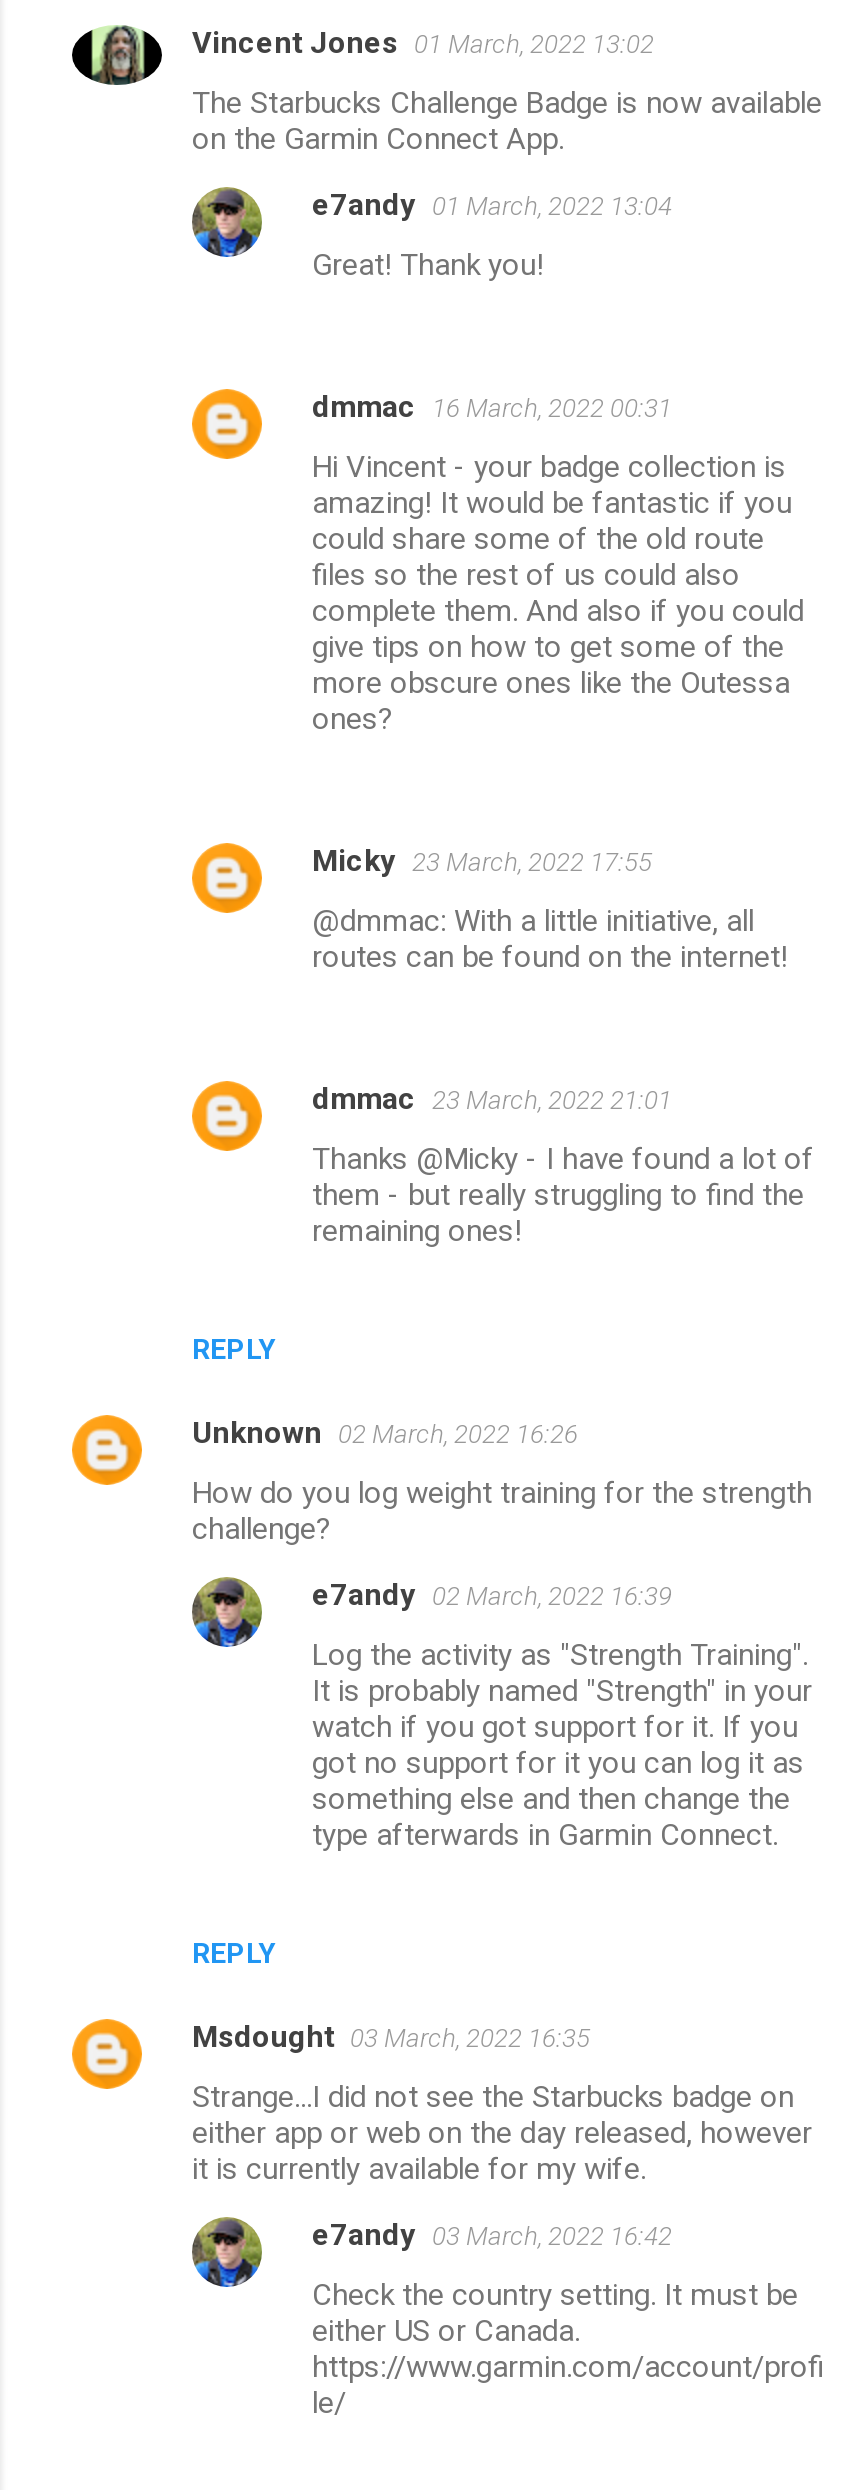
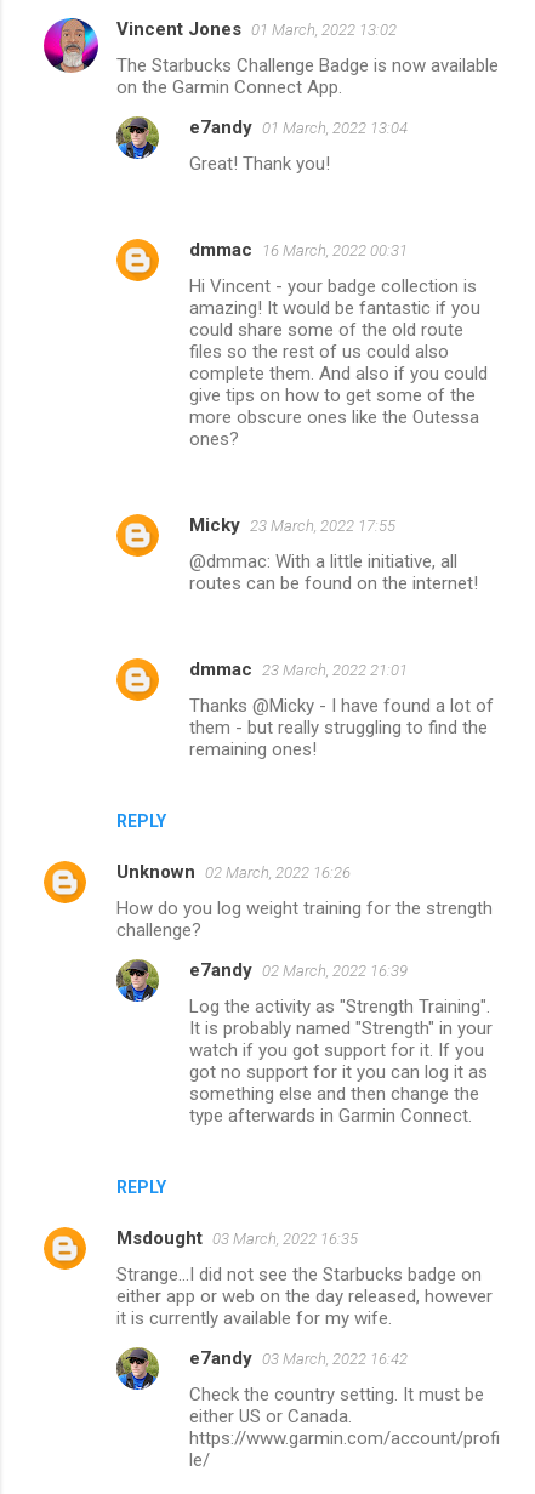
[70,23,164,115] [image] -> [42,17,99,74] [image]

